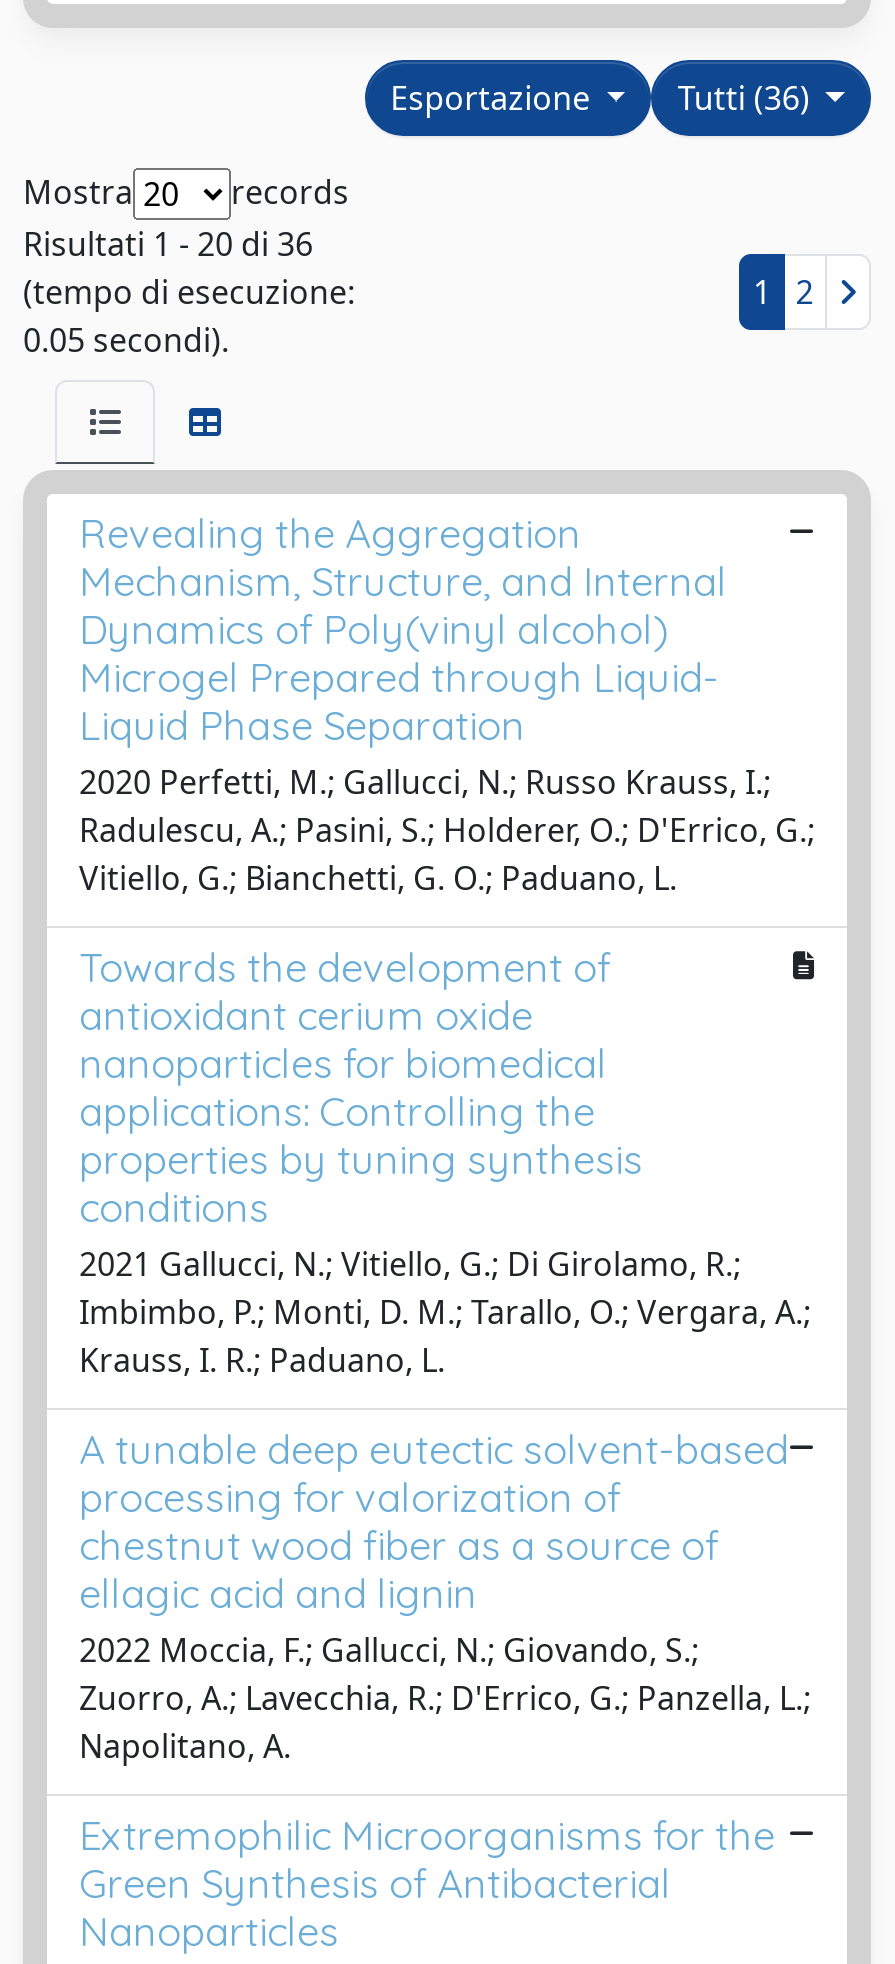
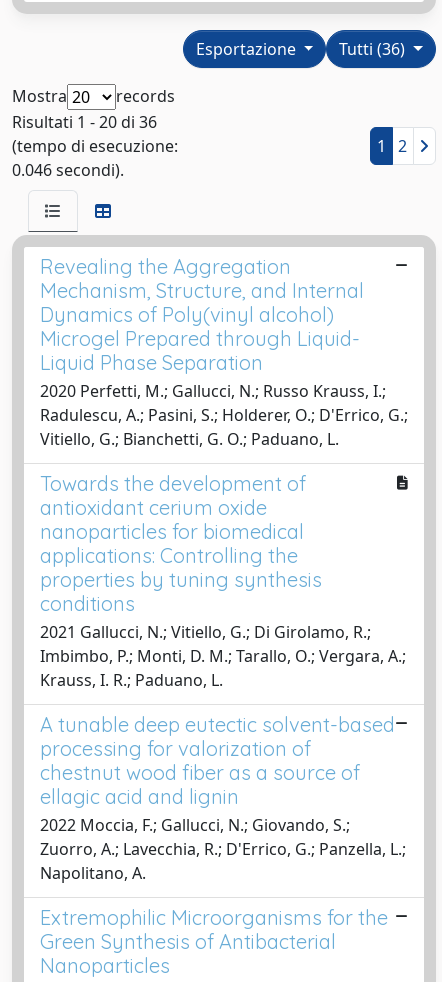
[23,318,229,362] 0.05 secondi). -> [12,159,124,181] 0.046 secondi).

